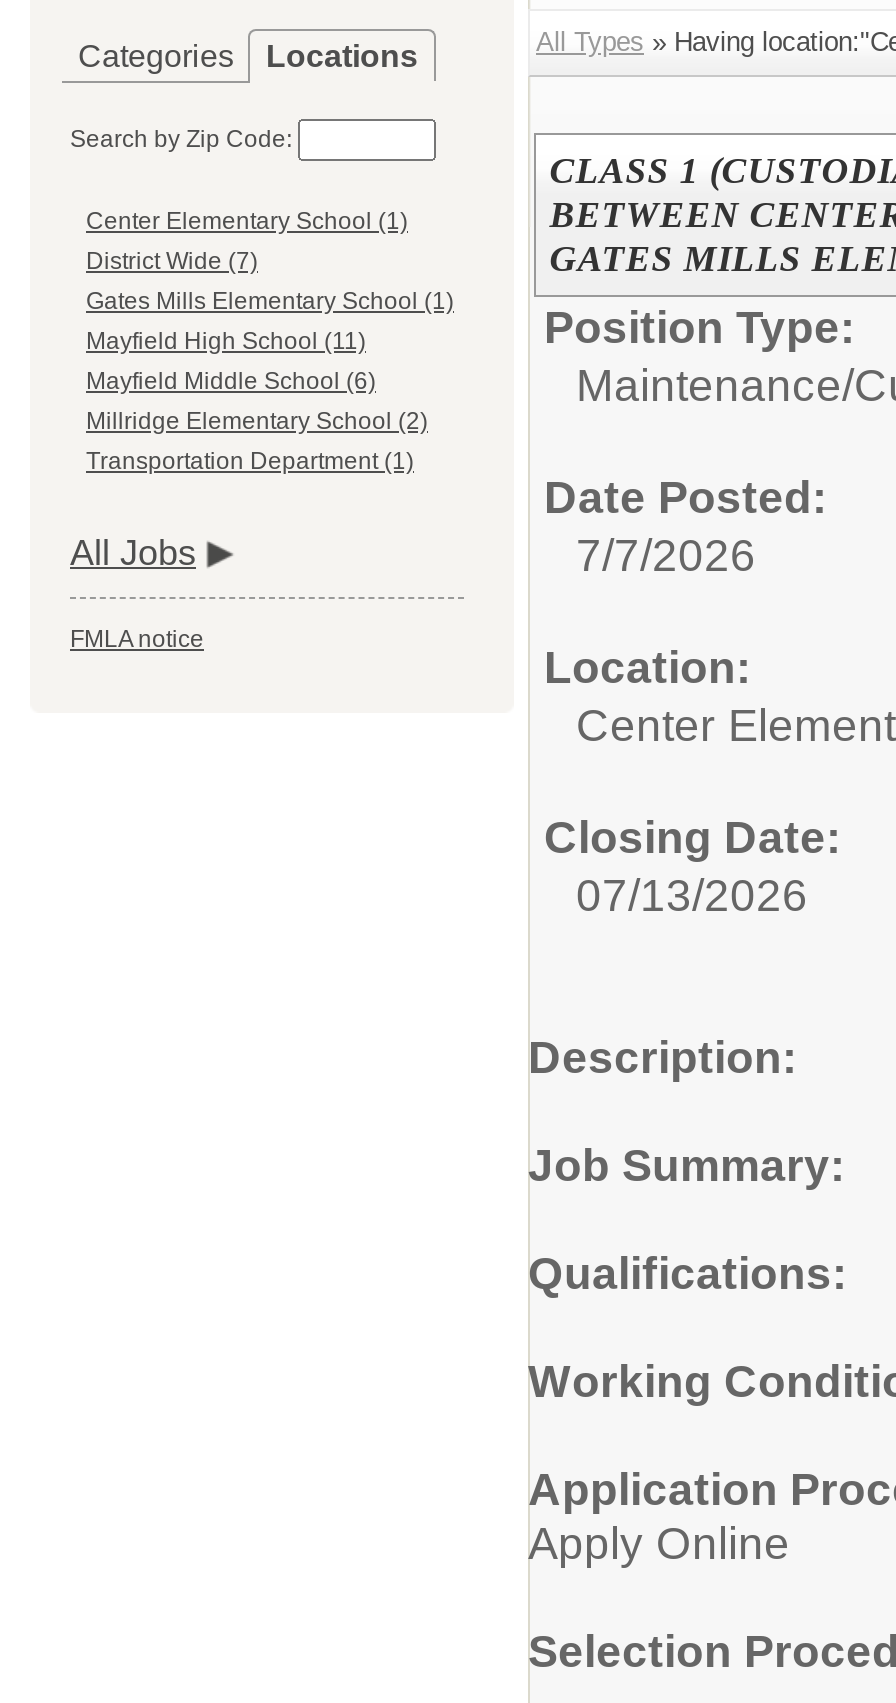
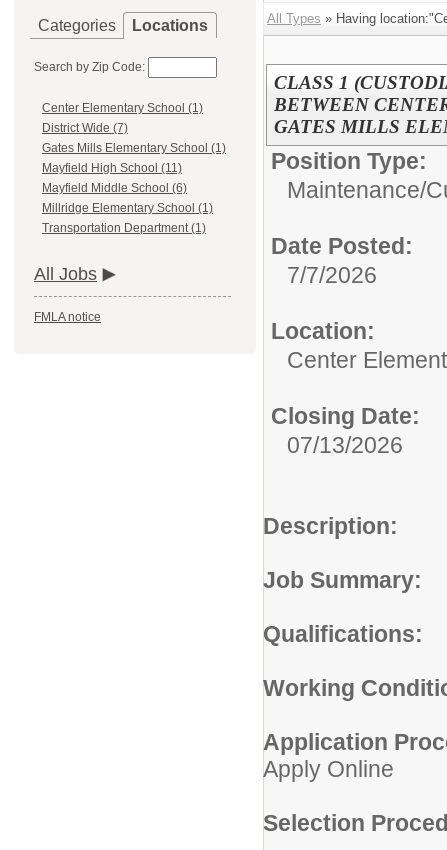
[86,408,428,436] Millridge Elementary School (2) -> [42,201,213,215] Millridge Elementary School (1)

